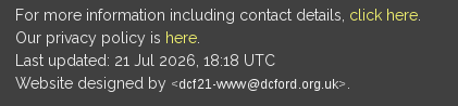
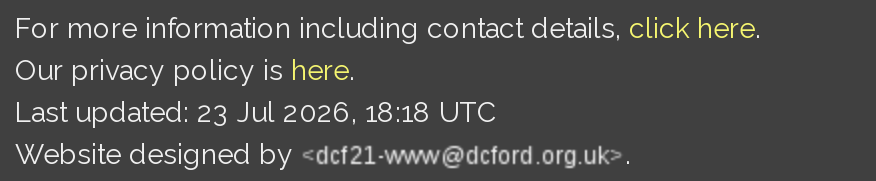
[15,52,275,69] Last updated: 21 Jul 2026, 18:18 UTC -> [15,96,497,128] Last updated: 23 Jul 2026, 18:18 UTC

